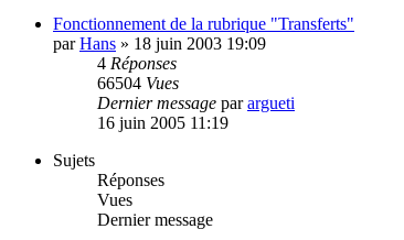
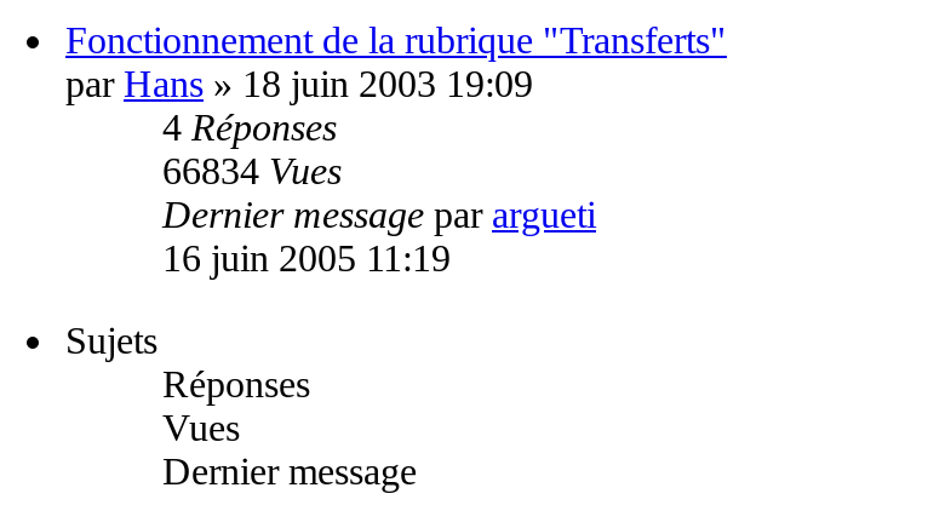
[97,74,179,92] 66504 Vues -> [162,150,342,191] 66834 Vues

